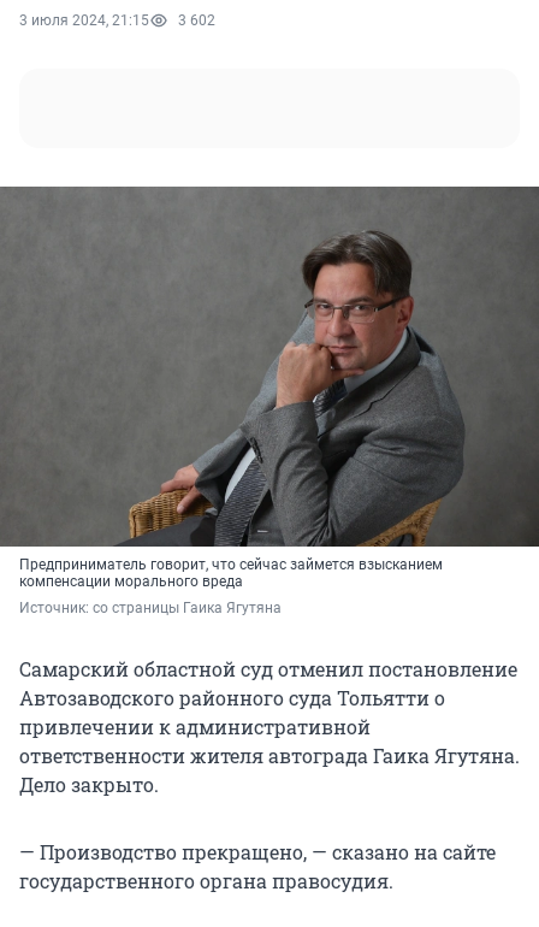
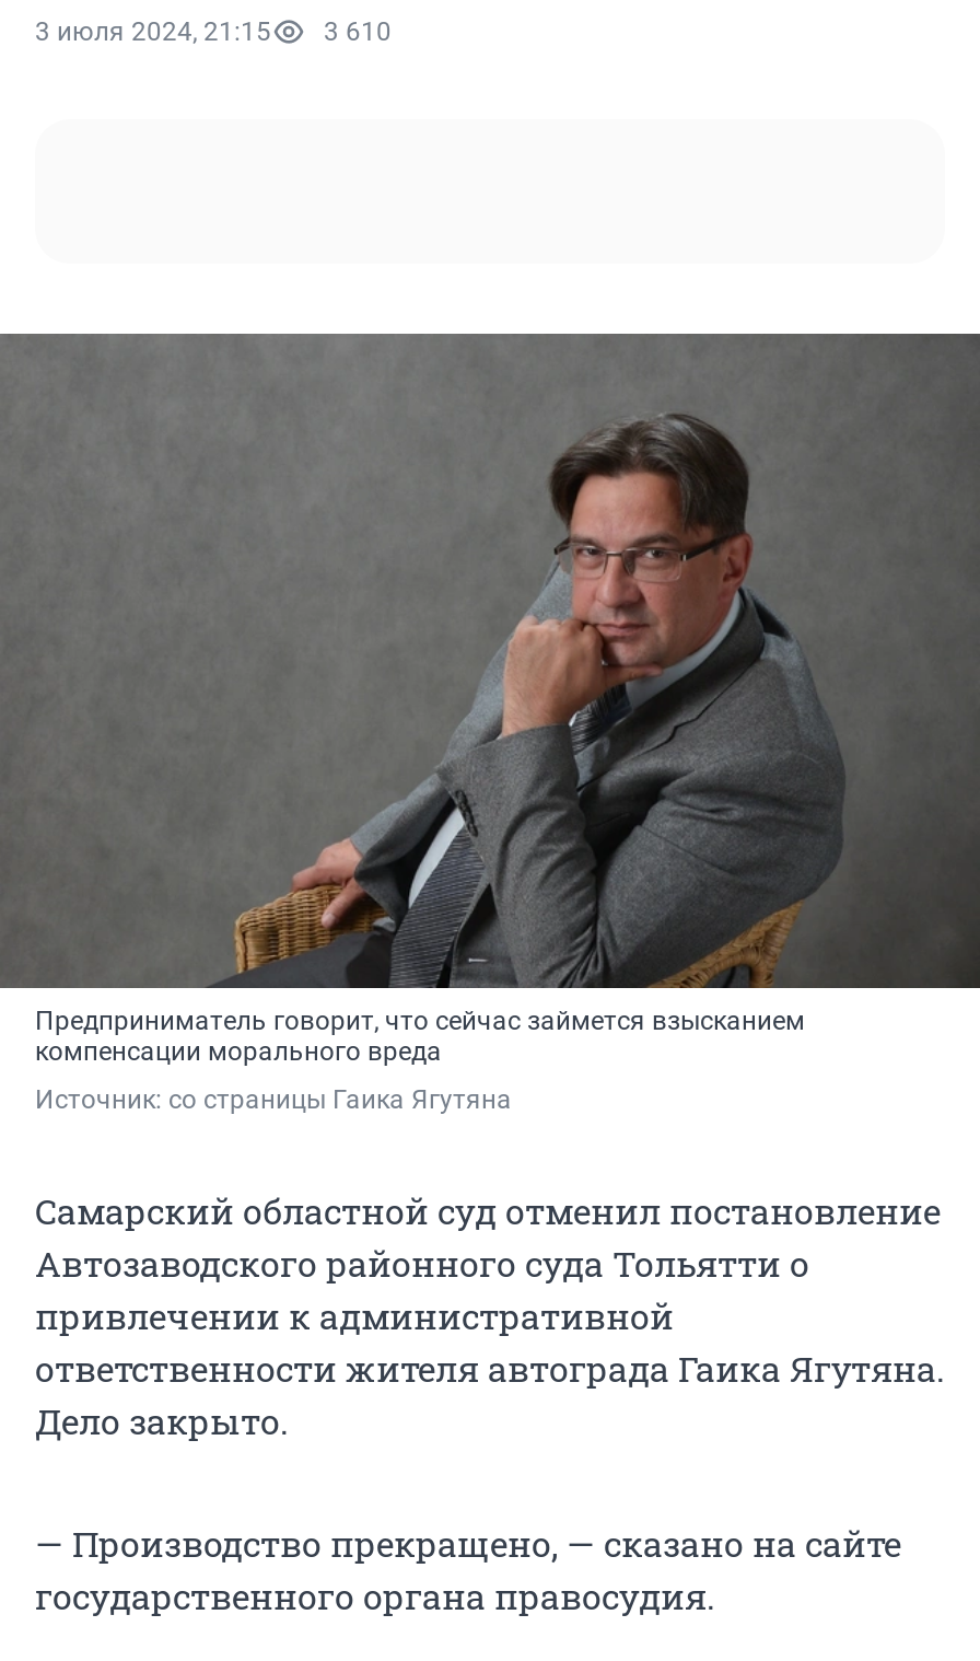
[178,12,215,29] 3 602 -> [324,17,392,47] 3 610

